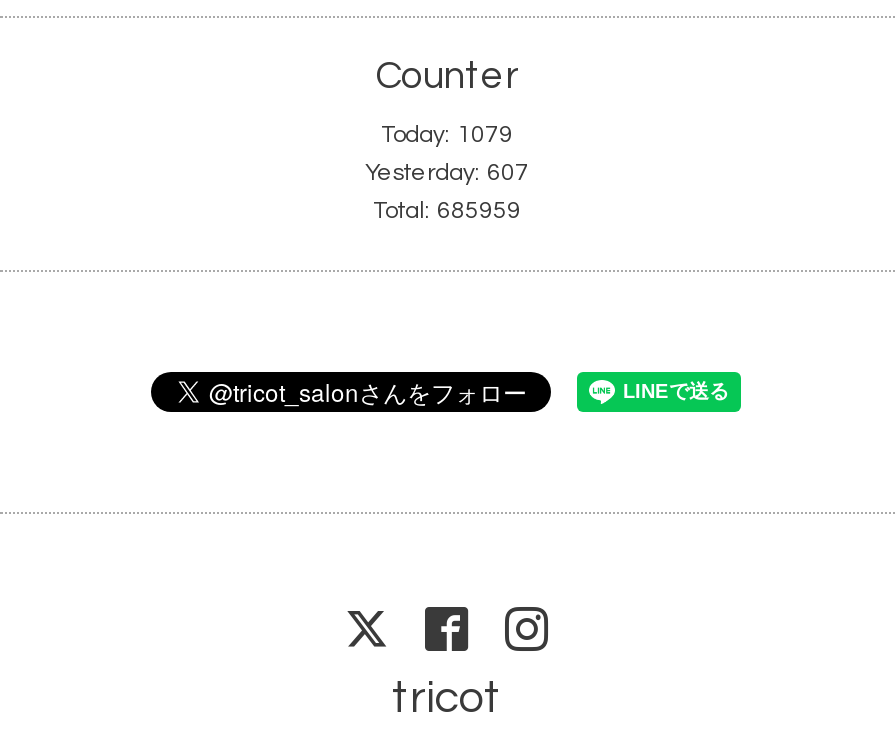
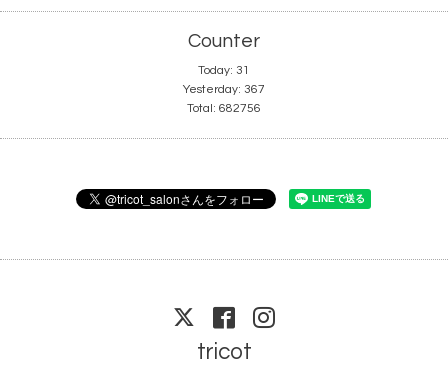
[381,123,513,149] Today: 1079 -> [198,64,250,77] Today: 31
[365,161,529,187] Yesterday: 607 -> [183,83,265,96] Yesterday: 367
[373,199,521,225] Total: 685959 -> [187,102,261,115] Total: 682756

